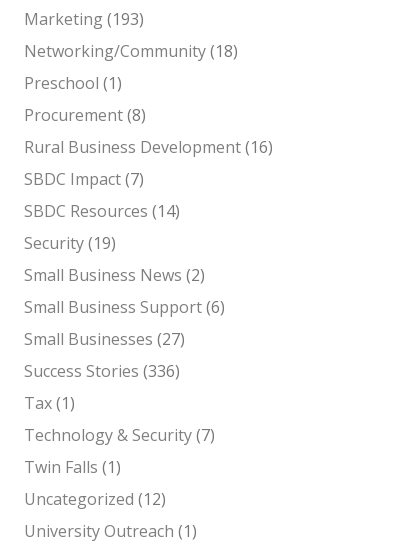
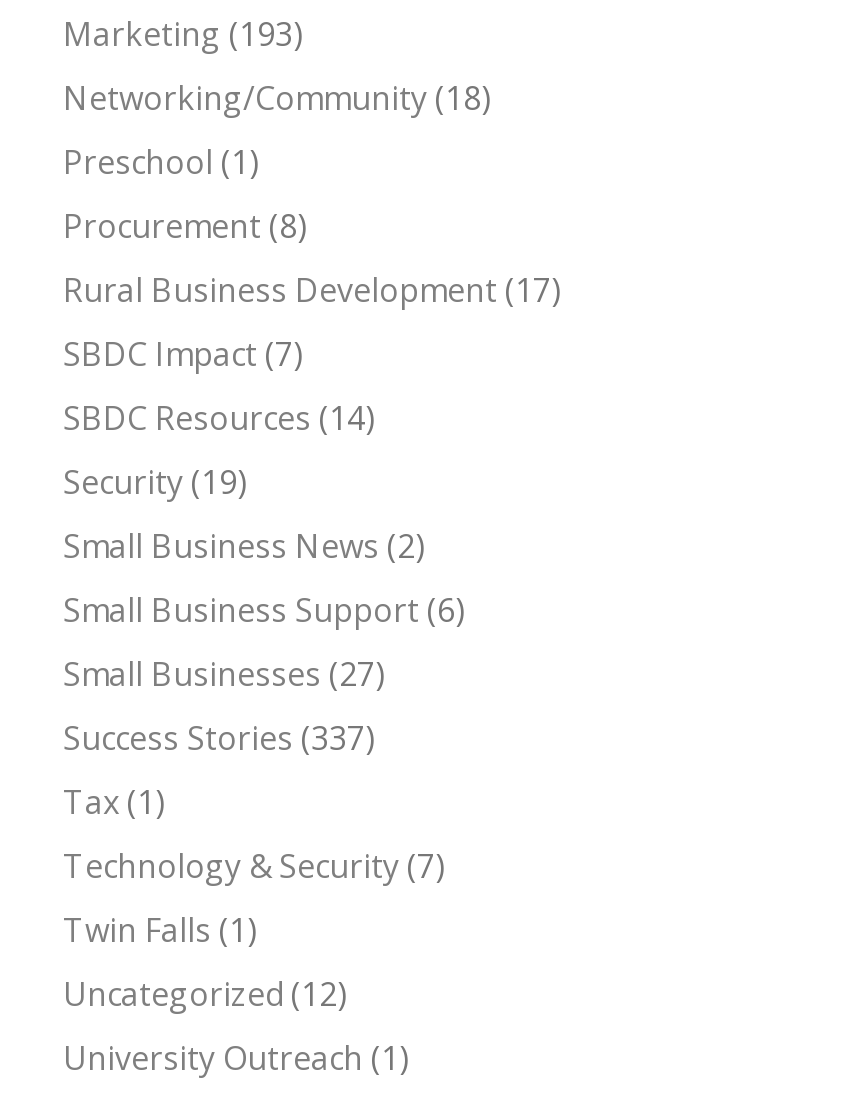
[24,135,273,157] Rural Business Development (16) -> [63,268,561,312] Rural Business Development (17)
[24,359,180,381] Success Stories (336) -> [63,716,375,760] Success Stories (337)

